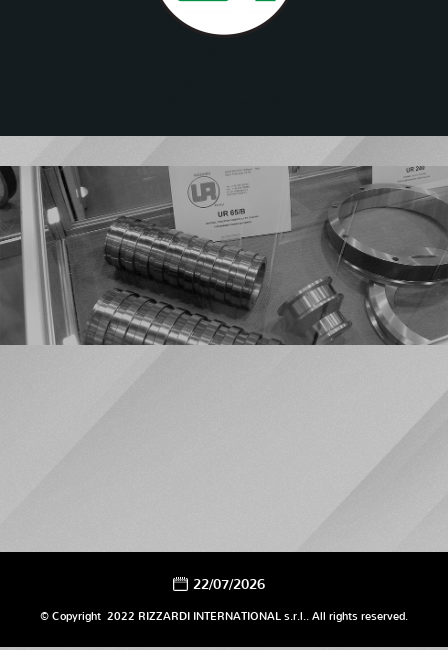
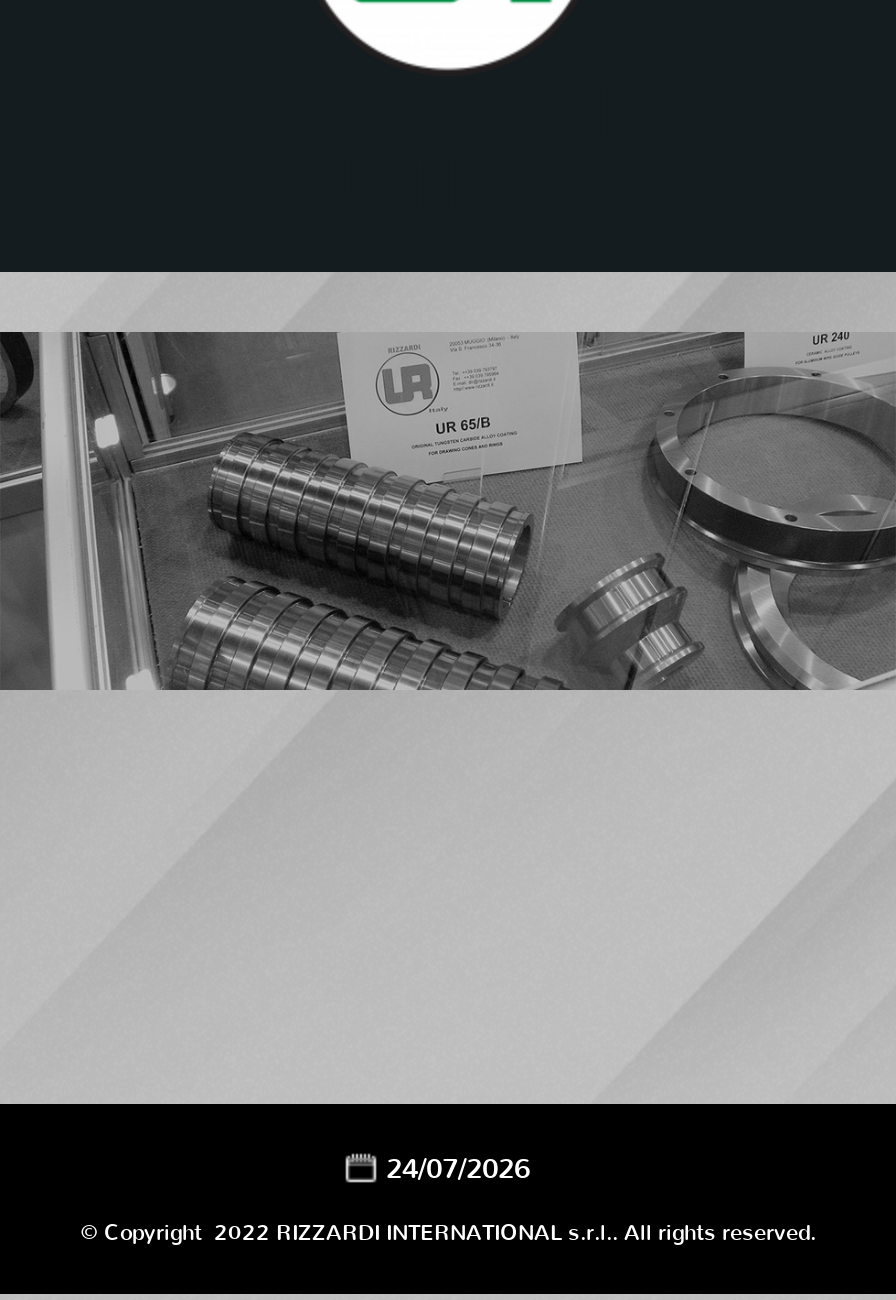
[193,575,265,594] 22/07/2026 -> [386,1150,530,1188] 24/07/2026

